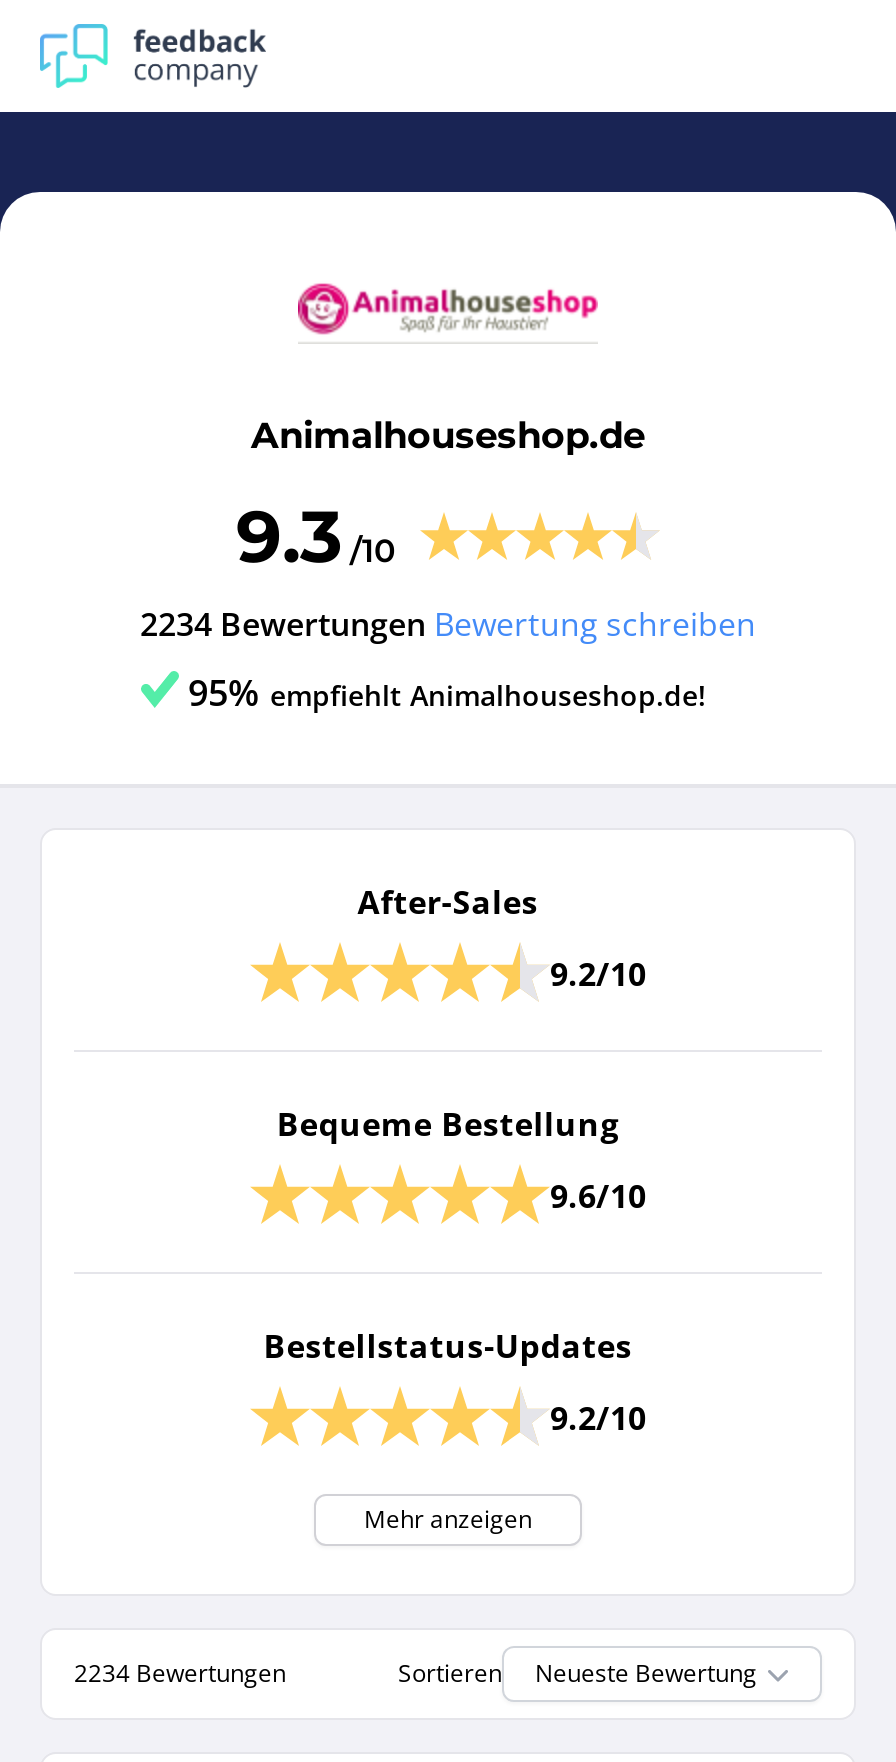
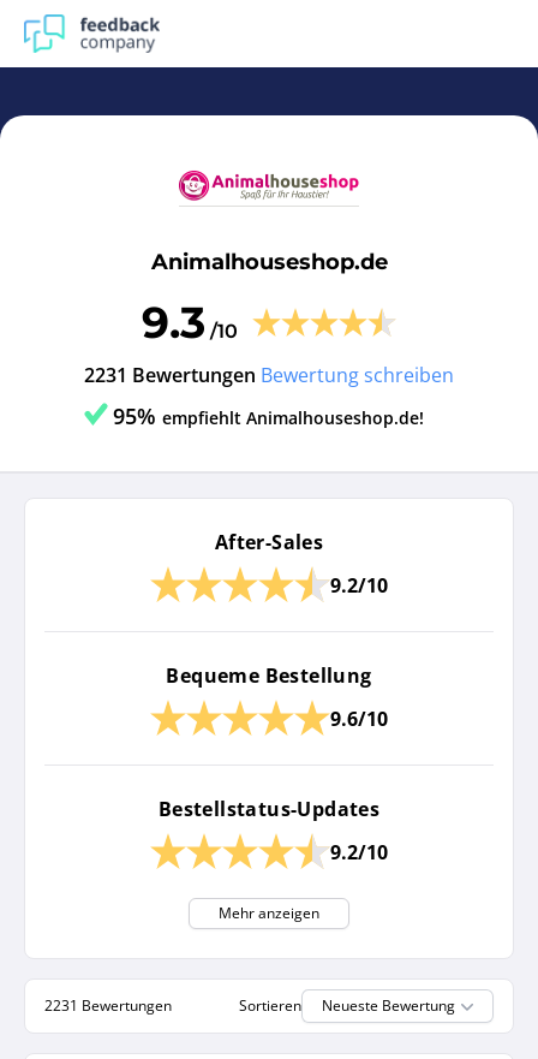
[140,602,756,646] 2234 Bewertungen Bewertung schreiben -> [84,362,454,388] 2231 Bewertungen Bewertung schreiben
[74,1656,286,1690] 2234 Bewertungen -> [44,995,172,1016] 2231 Bewertungen

